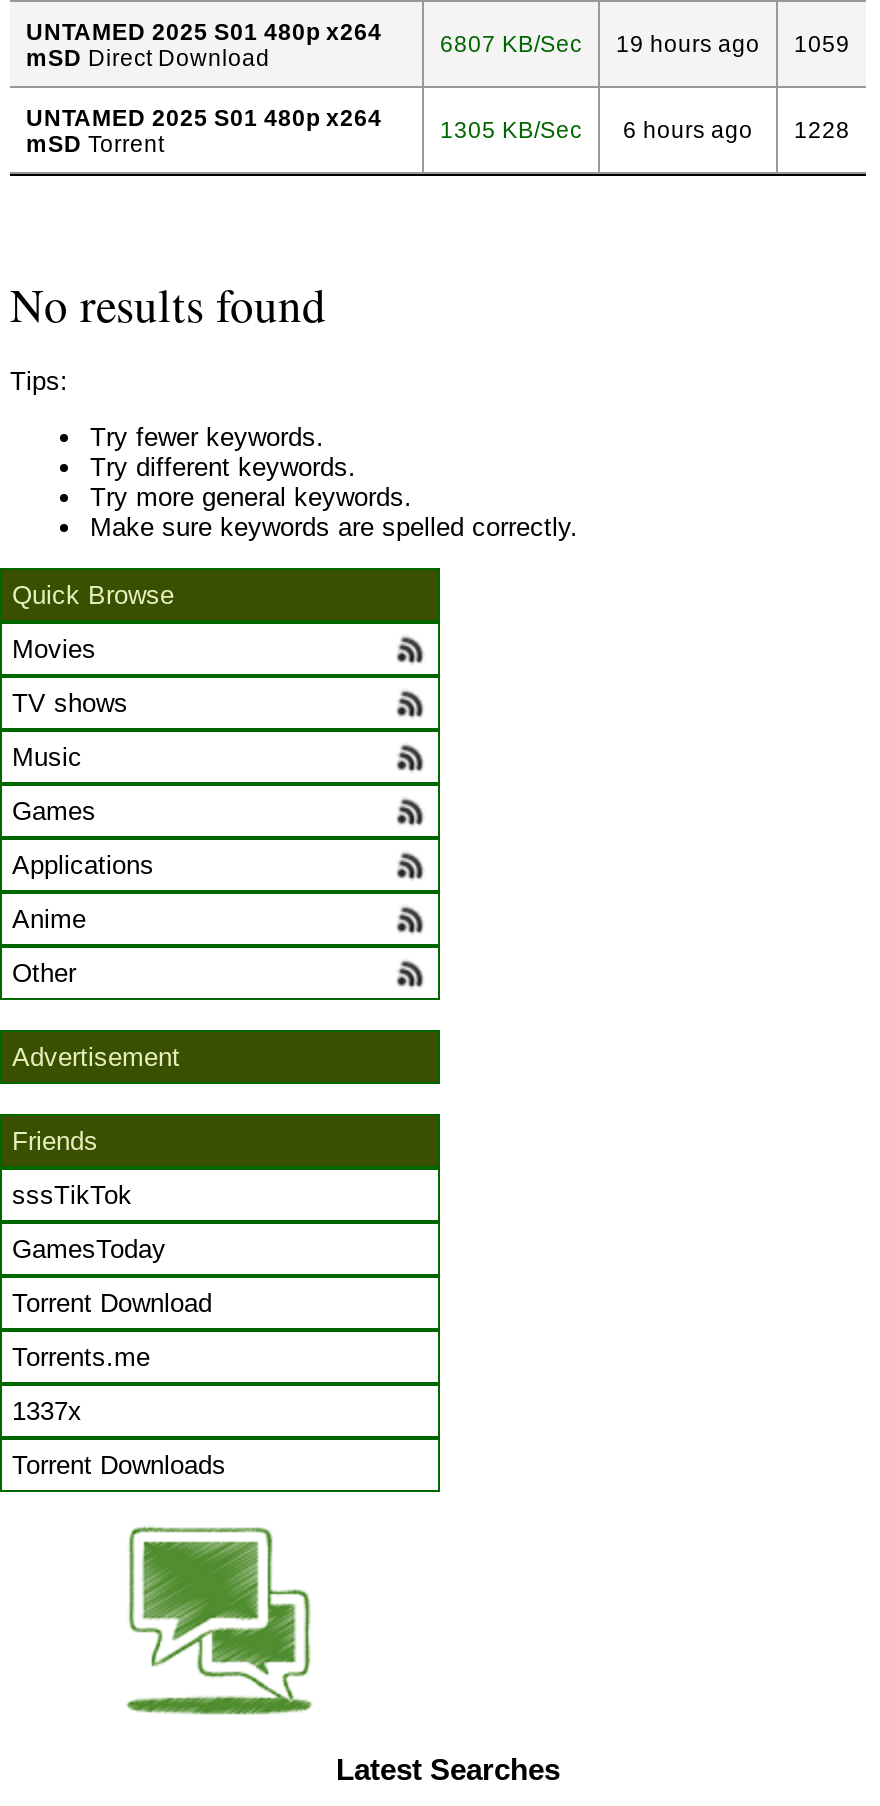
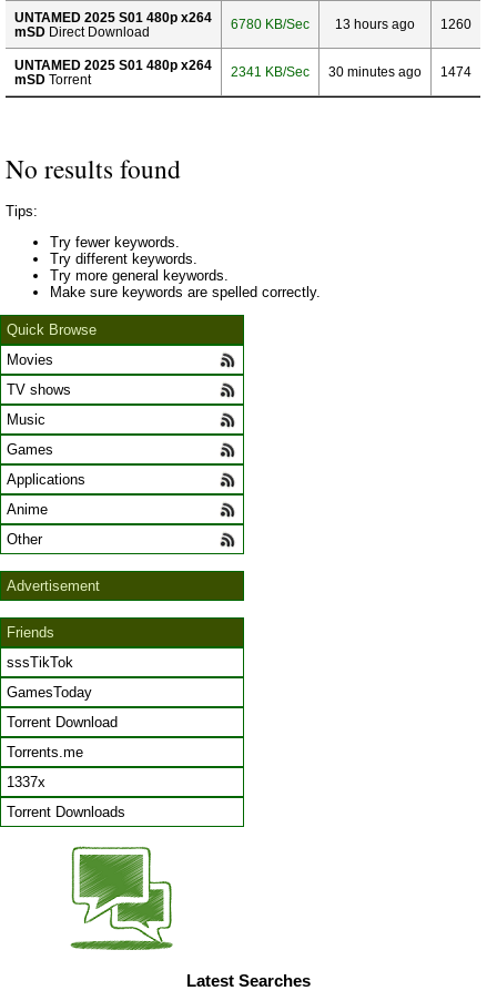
[440,30,582,56] 6807 KB/Sec -> [231,17,310,31] 6780 KB/Sec
[616,30,760,56] 19 hours ago -> [335,17,415,31] 13 hours ago
[794,30,850,56] 1059 -> [440,17,471,31] 1260
[440,116,582,142] 1305 KB/Sec -> [231,64,310,79] 2341 KB/Sec
[623,116,753,142] 6 hours ago -> [328,64,422,79] 30 minutes ago
[794,116,850,142] 1228 -> [440,64,471,79] 1474

